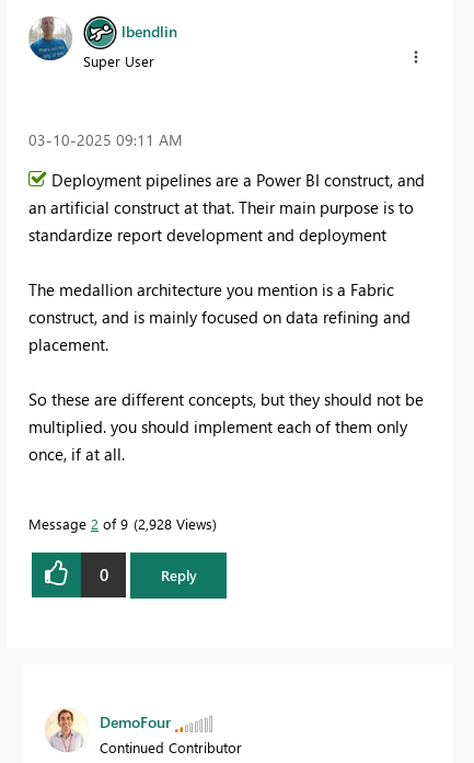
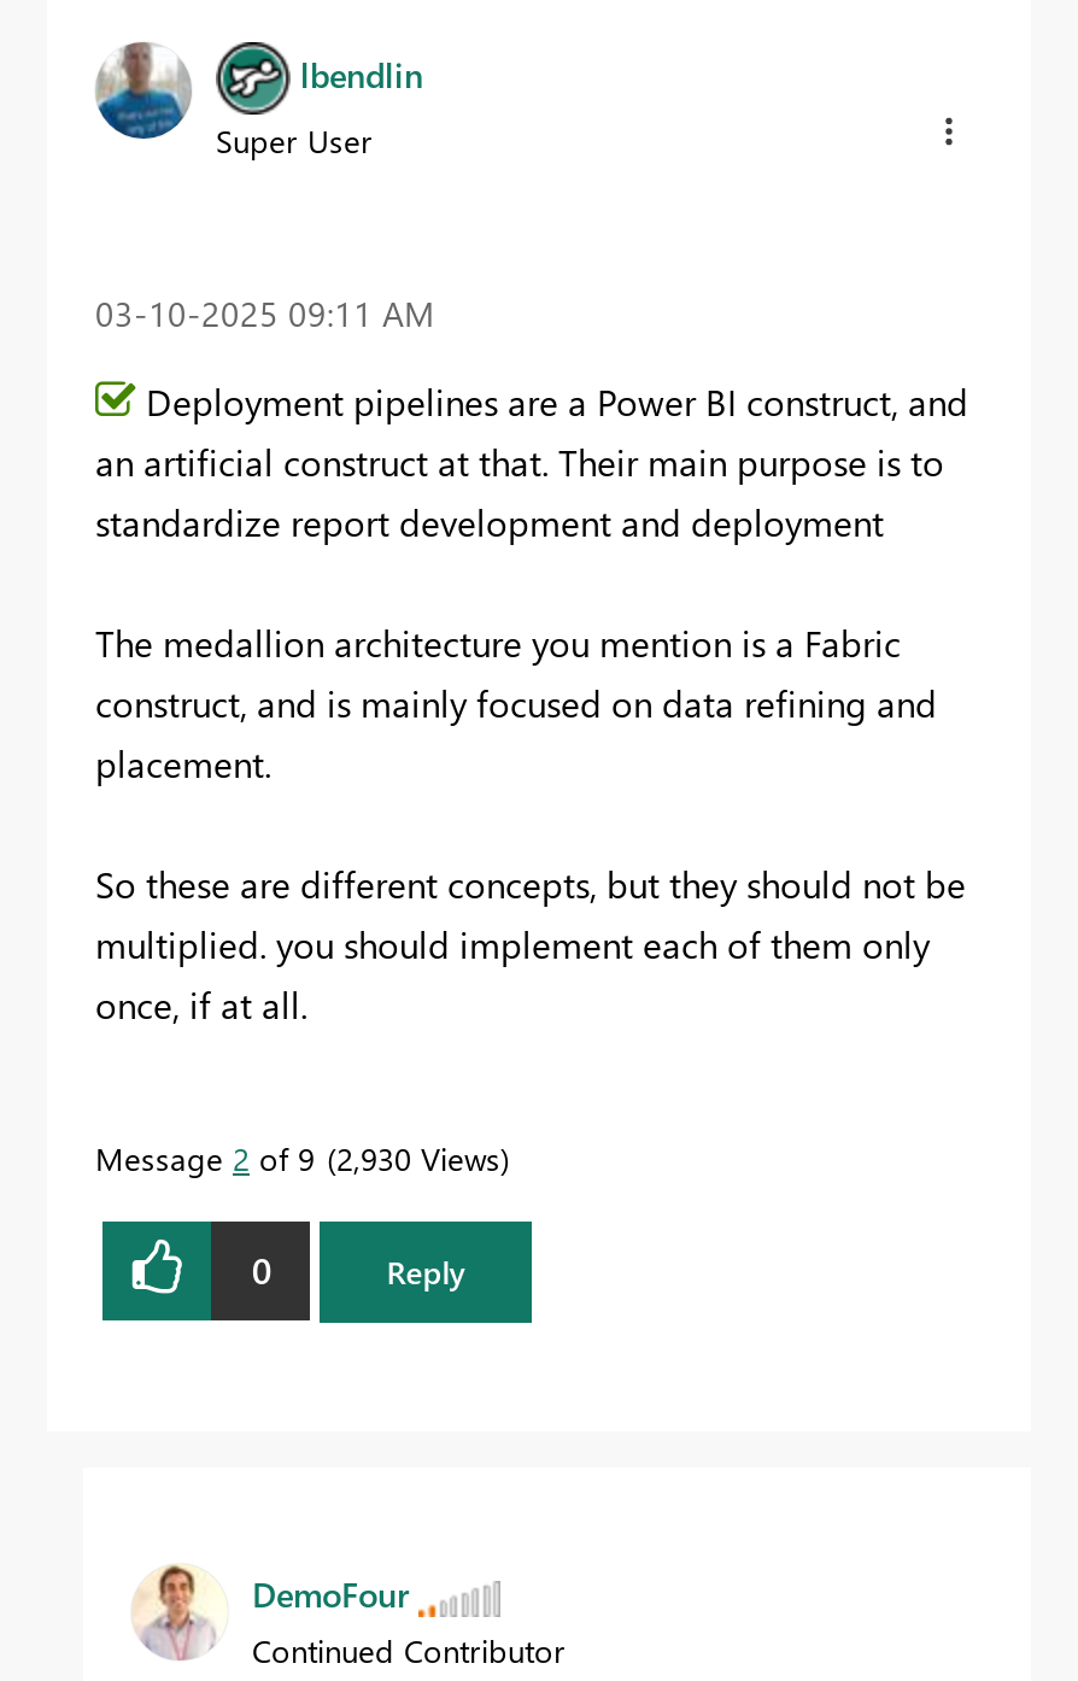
[28,514,212,532] Message 2 of 9 2,928 Views -> [95,1136,500,1177] Message 2 of 9 2,930 Views

